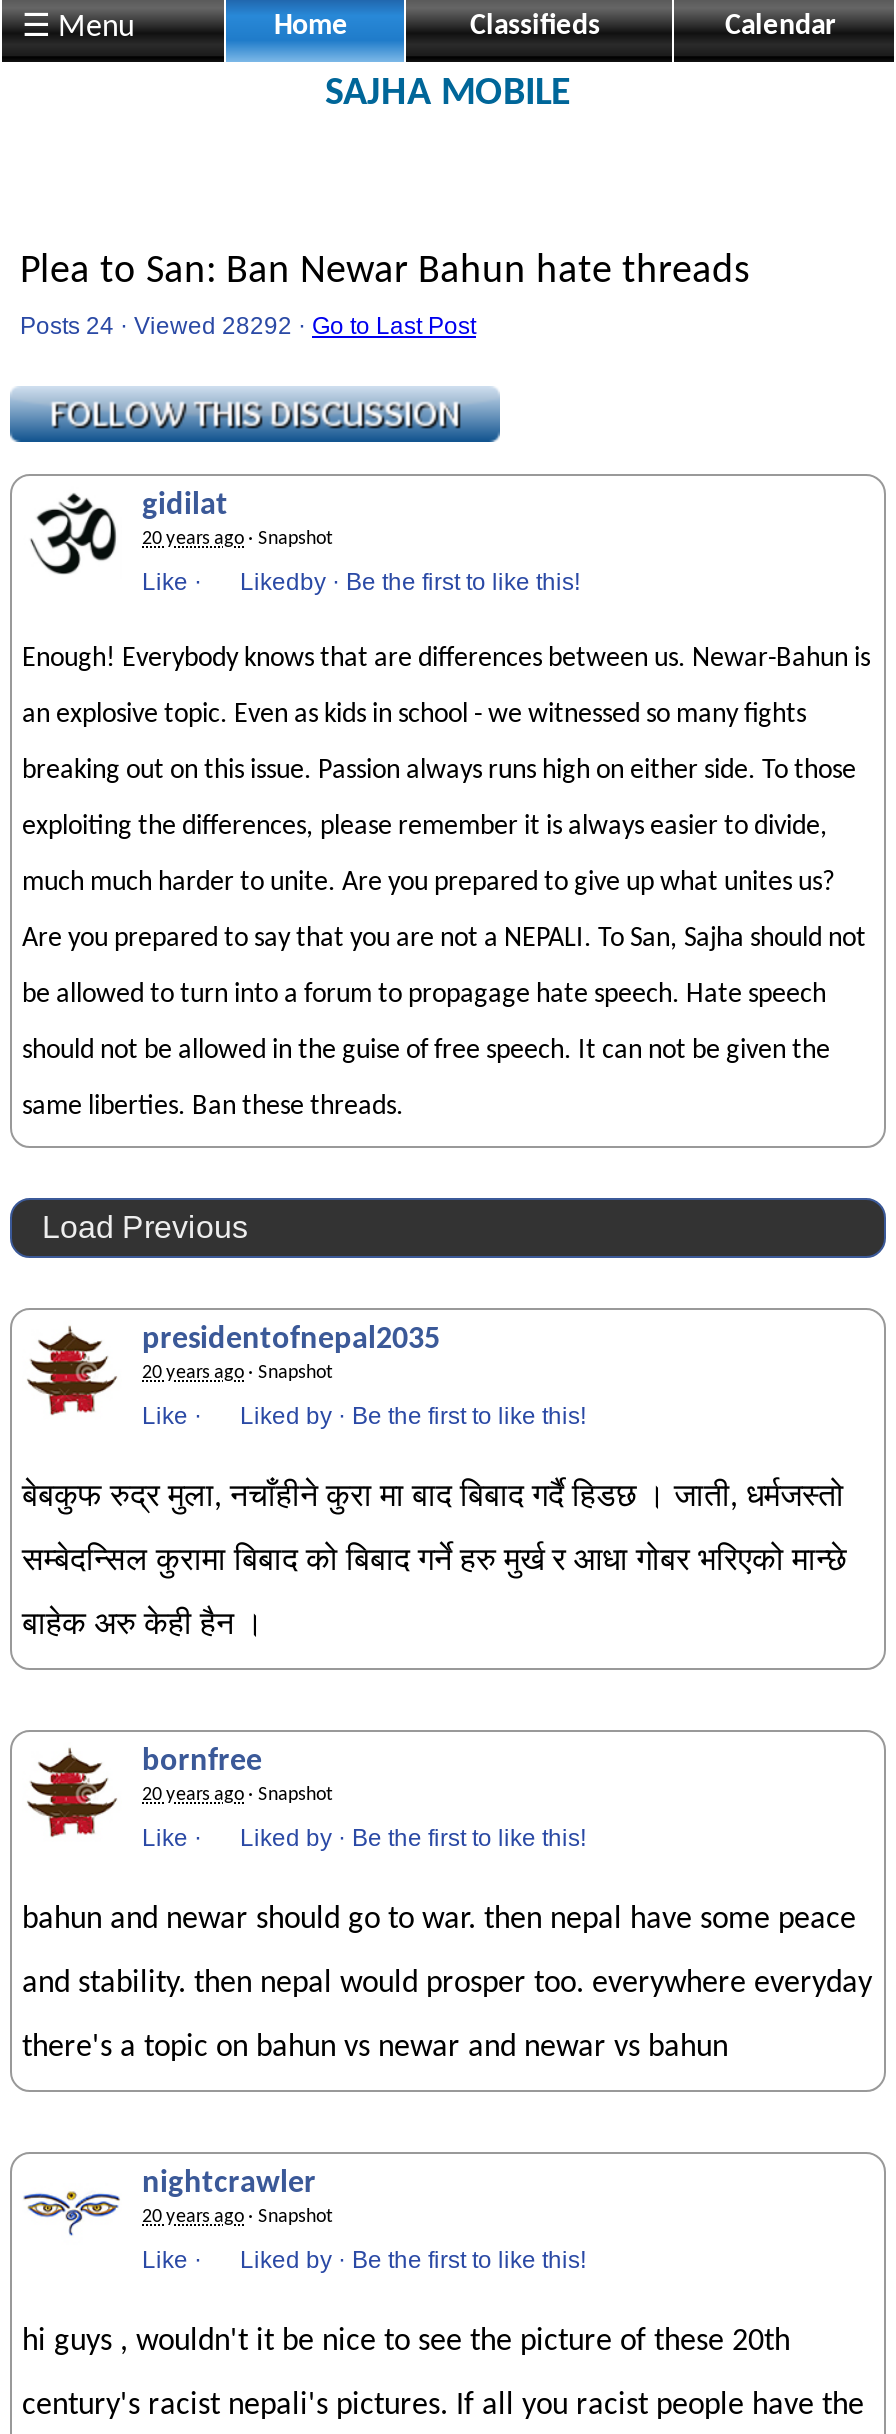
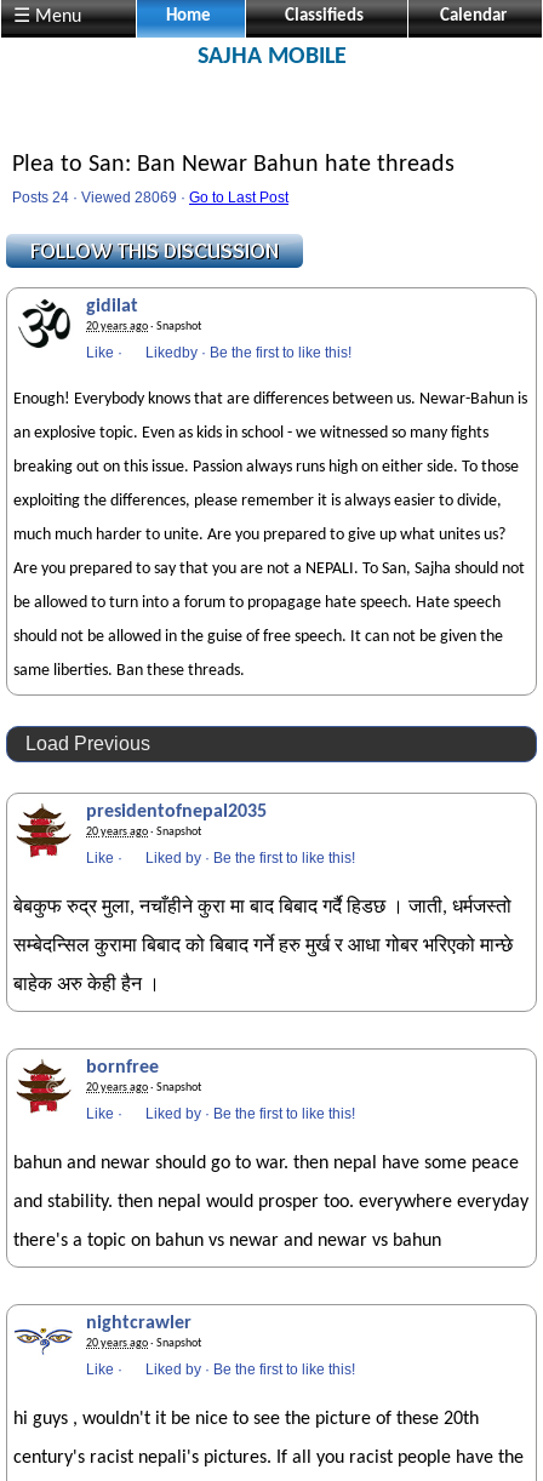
[20,312,476,340] Posts 24 · Viewed 28292 · Go to Last Post -> [12,189,288,206] Posts 24 · Viewed 28069 · Go to Last Post

